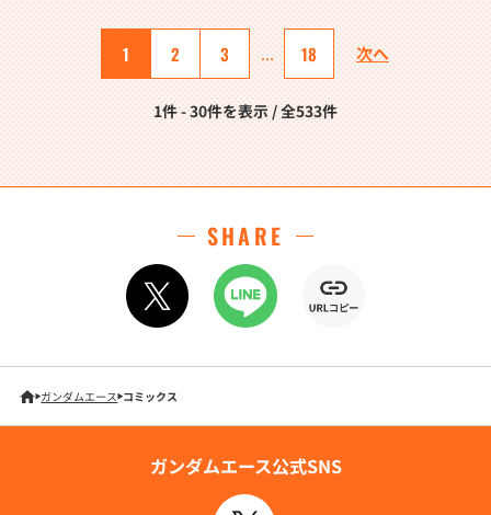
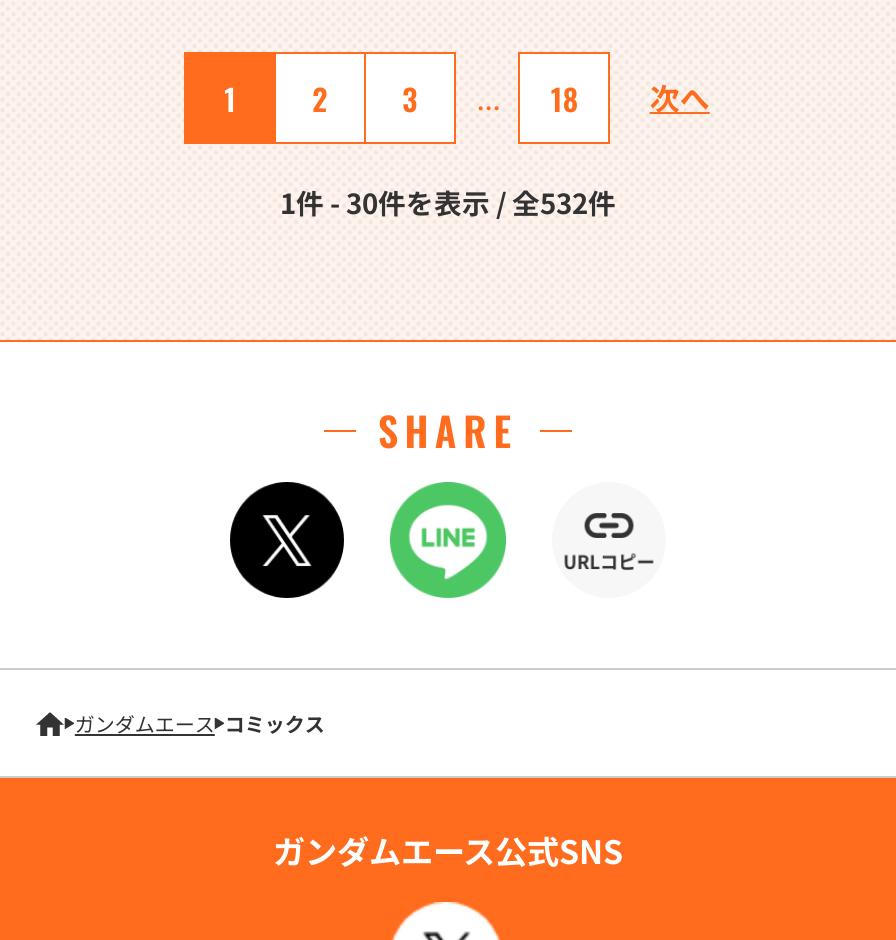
[153,100,338,122] 1件 - 30件を表示 / 全533件 -> [280,183,616,223] 1件 - 30件を表示 / 全532件

